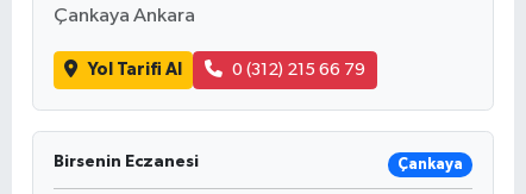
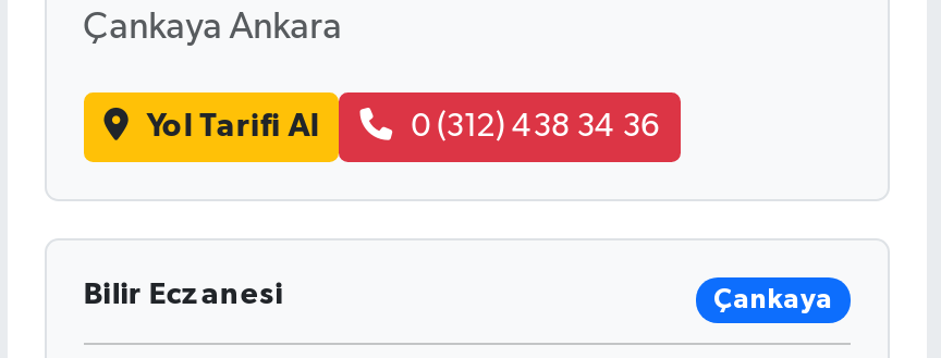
[232,61,366,79] 0 (312) 215 66 79 -> [411,110,659,143] 0 (312) 438 34 36
[53,154,198,171] Birsenin Eczanesi -> [83,281,284,311] Bilir Eczanesi

